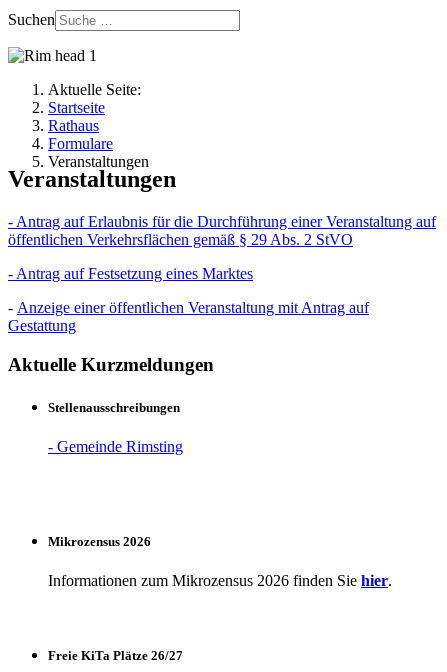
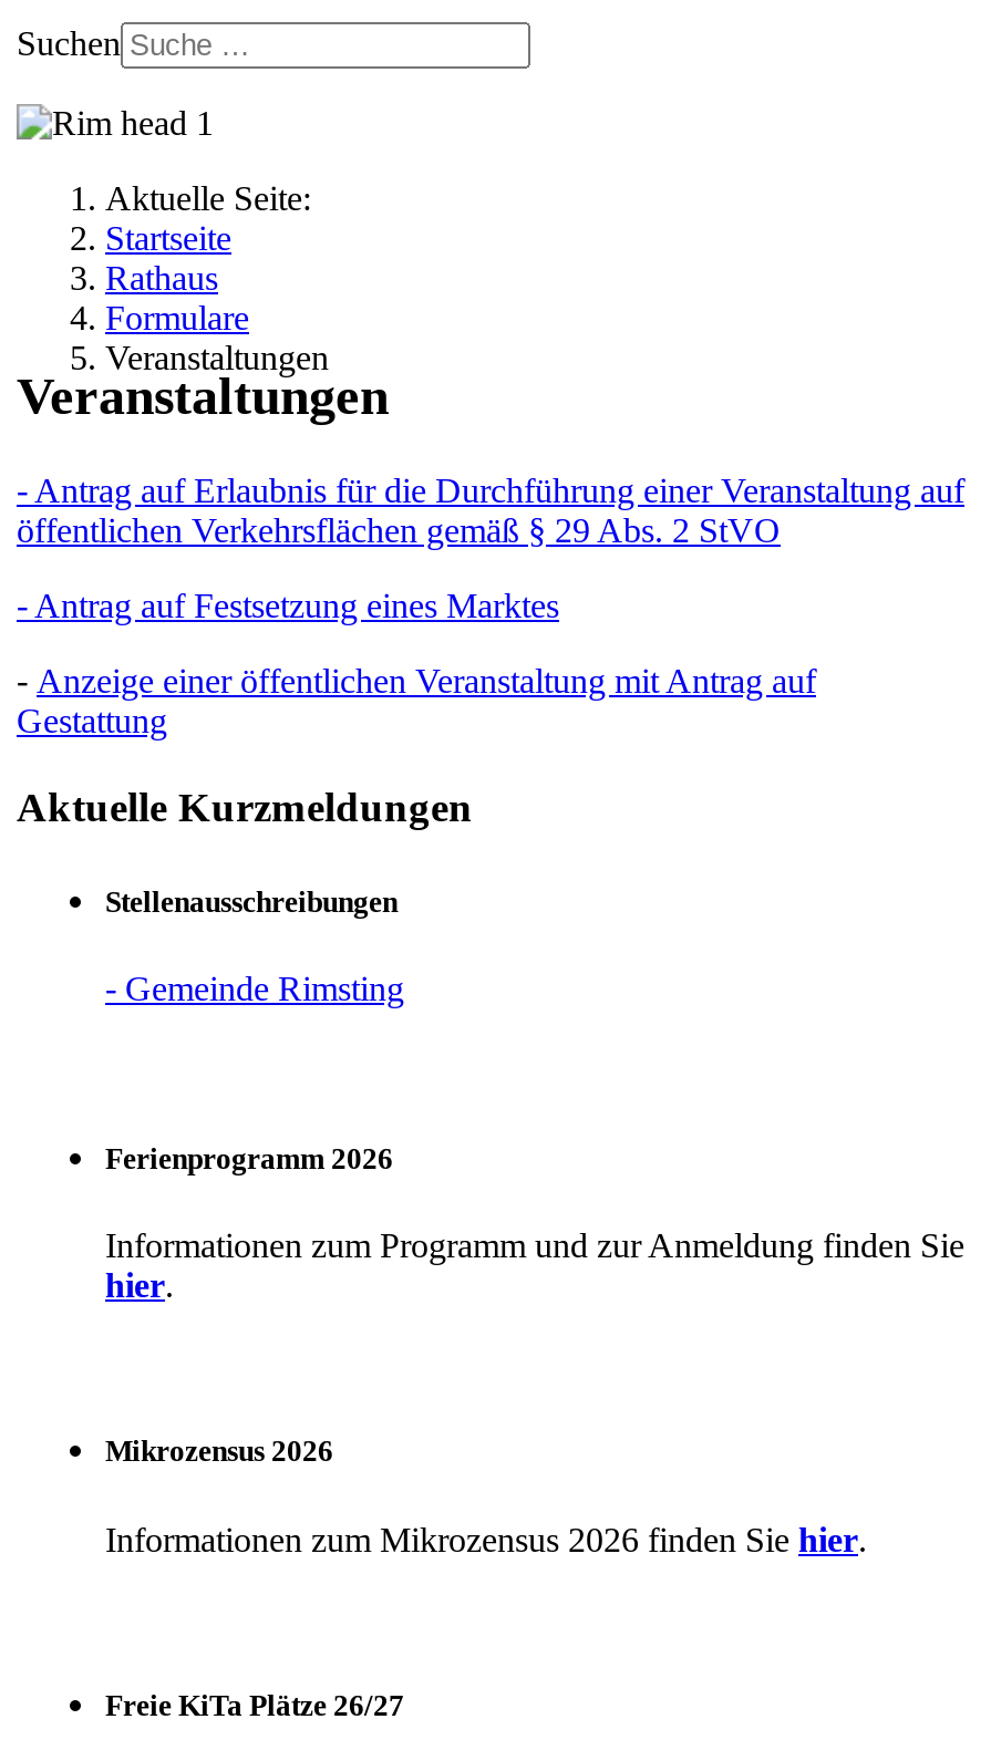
none -> [105,1142,964,1304] Ferienprogramm 2026 | Informationen zum Programm und zur Anmeldung finden Sie | hier.

